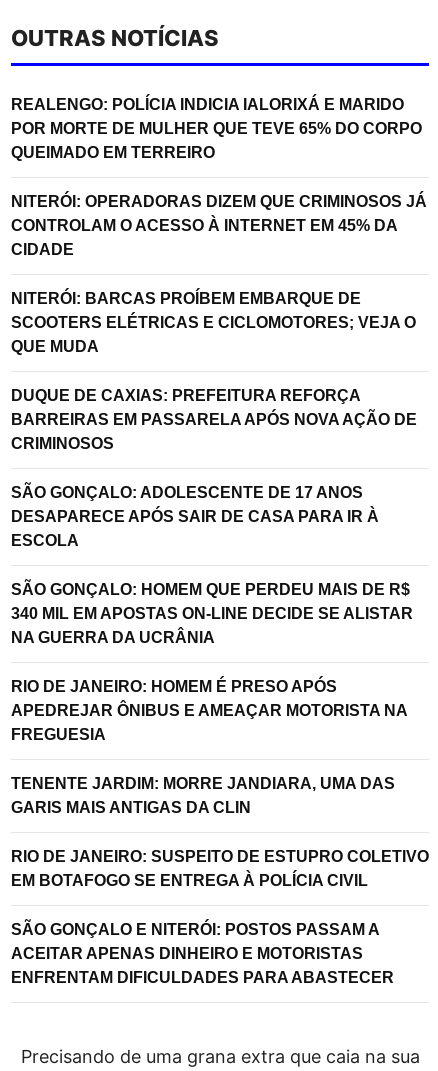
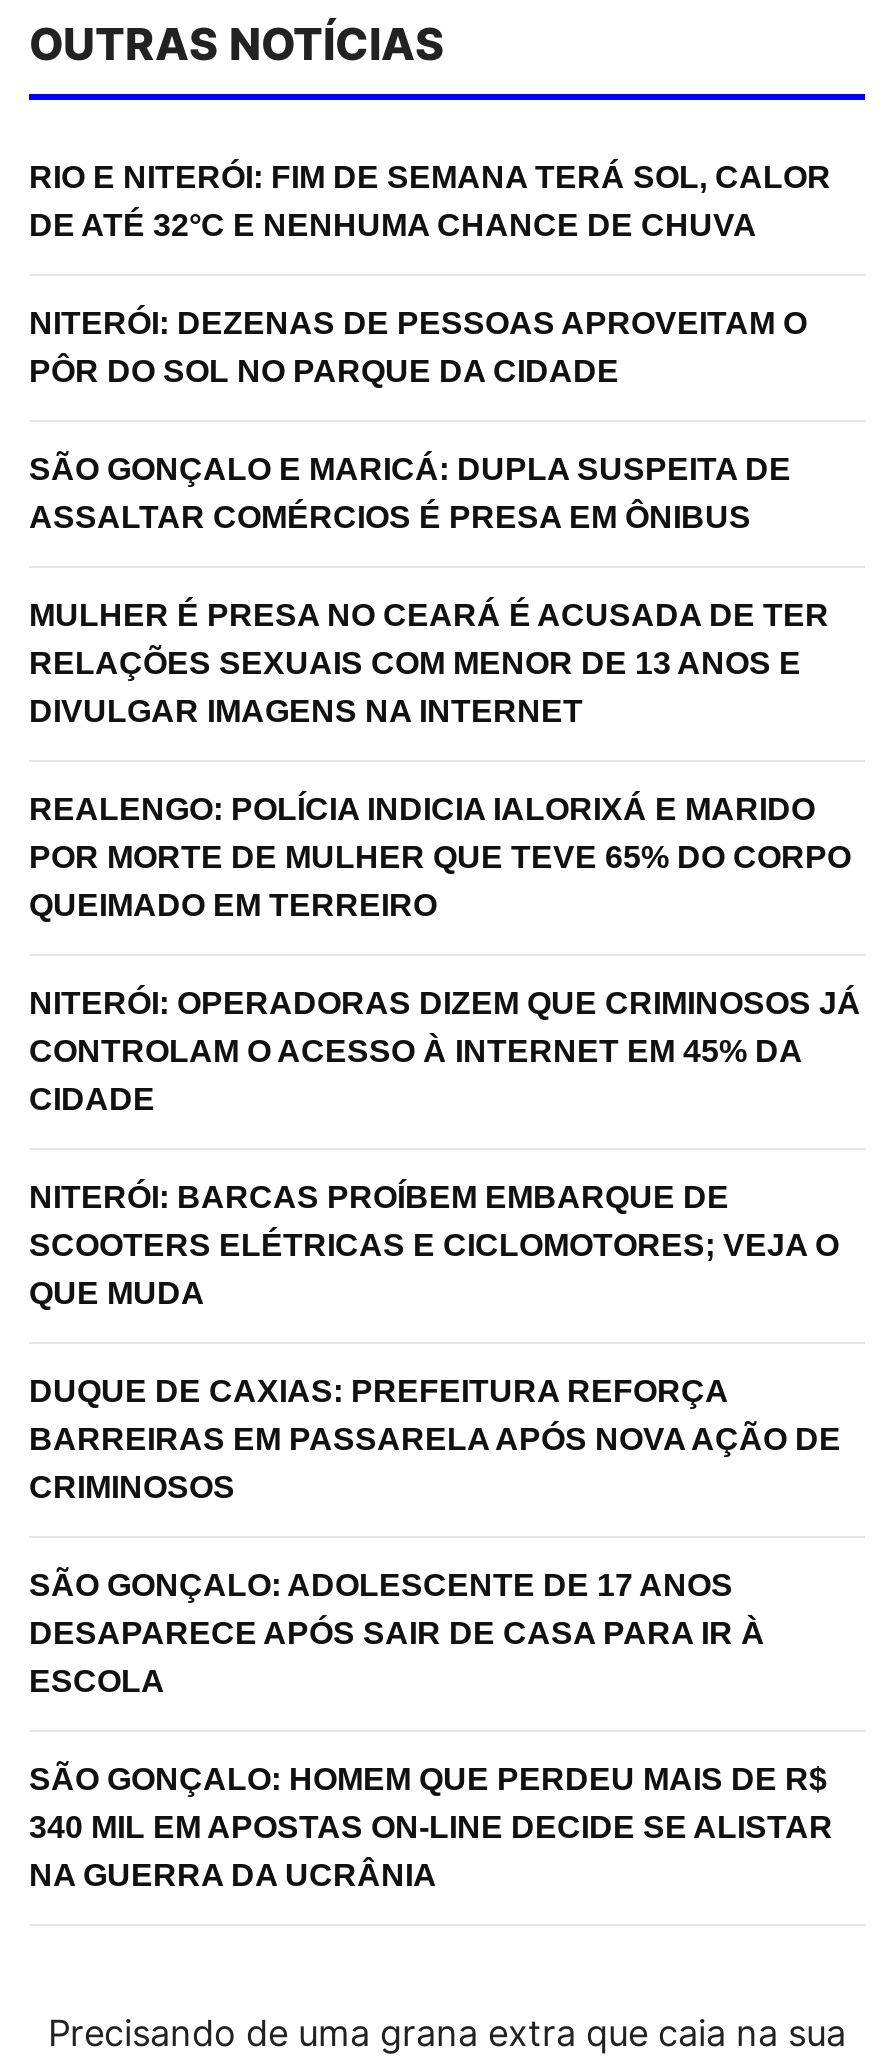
none -> [29,160,831,728] RIO E NITERÓI: FIM DE SEMANA TERÁ SOL, CALOR | DE ATÉ 32°C E NENHUMA CHANCE DE CHUVA | NITERÓI: DEZENAS DE PESSOAS APROVEITAM O | PÔR DO SOL NO PARQUE DA CIDADE | SÃO GONÇALO E MARICÁ: DUPLA SUSPEITA DE | ASSALTAR COMÉRCIOS É PRESA EM ÔNIBUS | MULHER É PRESA NO CEARÁ É ACUSADA DE TER | RELAÇÕES SEXUAIS COM MENOR DE 13 ANOS E | DIVULGAR IMAGENS NA INTERNET
moved [11,96,427,646] -> [29,792,861,1892]: REALENGO: POLÍCIA INDICIA IALORIXÁ E MARIDO | POR MORTE DE MULHER QUE TEVE 65% DO CORPO | QUEIMADO EM TERREIRO | ... | 340 MIL EM APOSTAS ON-LINE DECIDE SE ALISTAR | NA GUERRA DA UCRÂNIA
[11,678,429,986] RIO DE JANEIRO: HOMEM É PRESO APÓS | APEDREJAR ÔNIBUS E AMEAÇAR MOTORISTA NA | FREGUESIA | TENENTE JARDIM: MORRE JANDIARA, UMA DAS | GARIS MAIS ANTIGAS DA CLIN | RIO DE JANEIRO: SUSPEITO DE ESTUPRO COLETIVO | EM BOTAFOGO SE ENTREGA À POLÍCIA CIVIL | SÃO GONÇALO E NITERÓI: POSTOS PASSAM A | ACEITAR APENAS DINHEIRO E MOTORISTAS | ENFRENTAM DIFICULDADES PARA ABASTECER -> none

